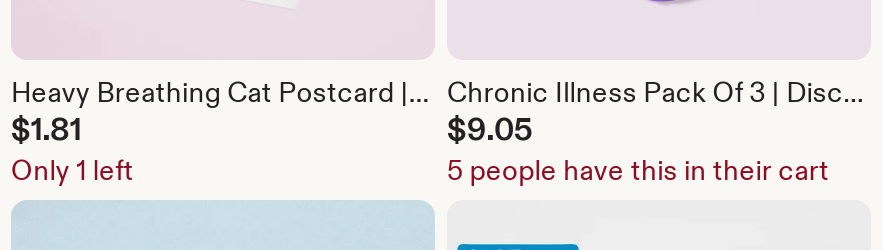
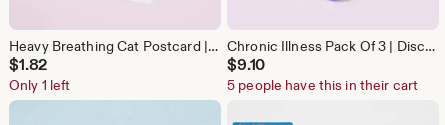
[11,108,81,148] $1.81 -> [9,54,47,74] $1.82
[447,108,531,148] $9.05 -> [227,54,265,74] $9.10

